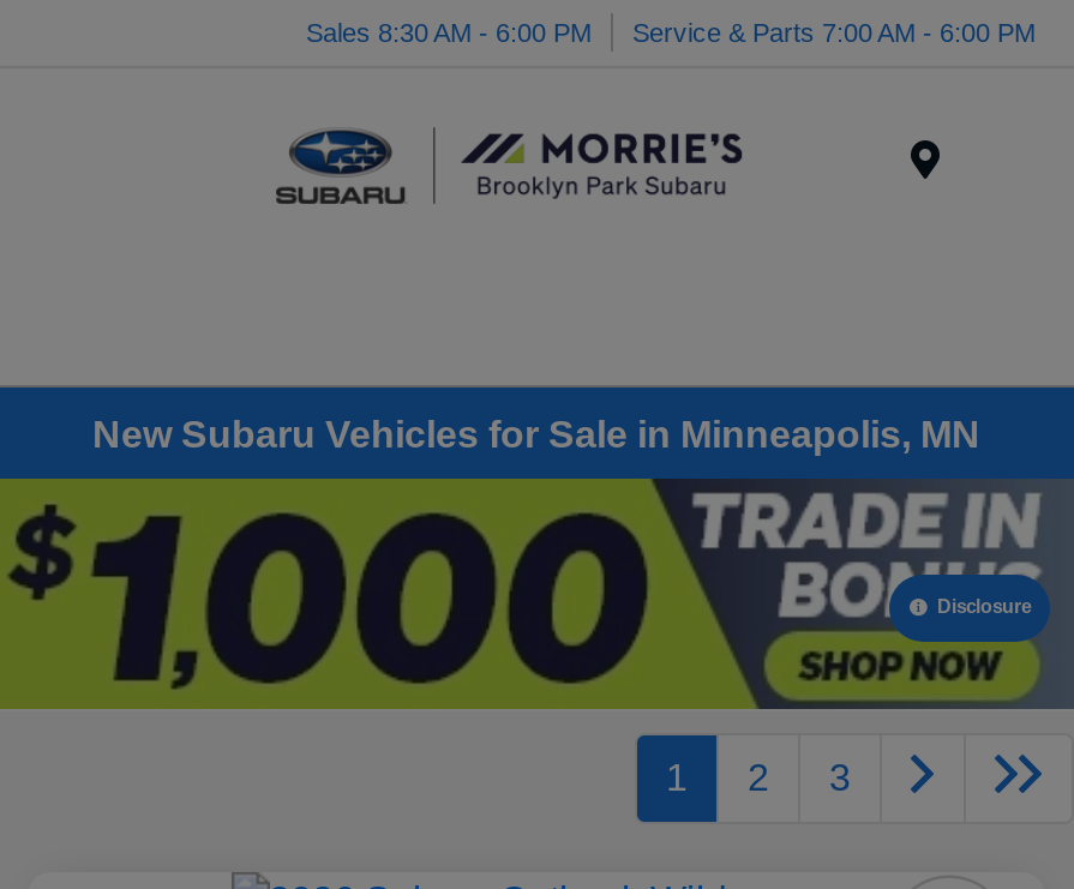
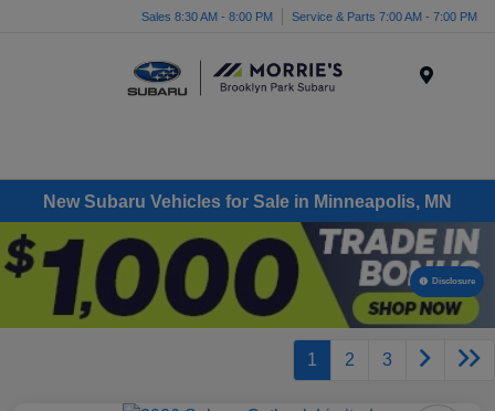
[306,17,592,46] Sales 8:30 AM - 6:00 PM -> [141,9,273,23] Sales 8:30 AM - 8:00 PM
[632,17,1036,46] Service & Parts 7:00 AM - 6:00 PM -> [292,9,477,23] Service & Parts 7:00 AM - 7:00 PM

